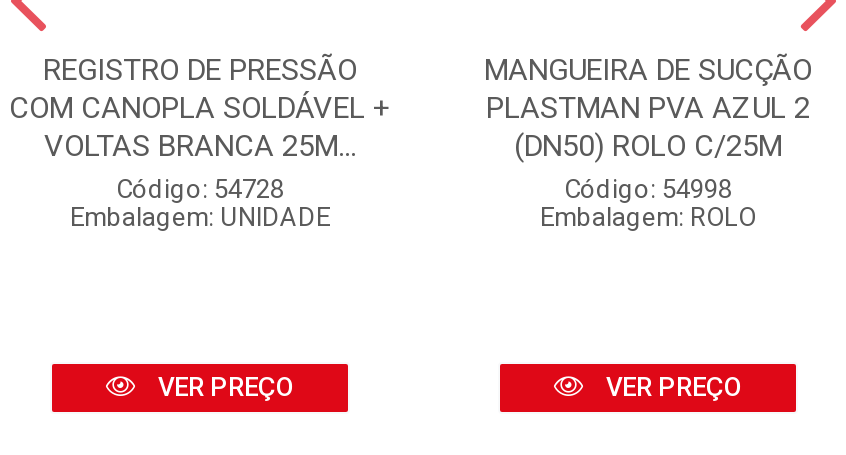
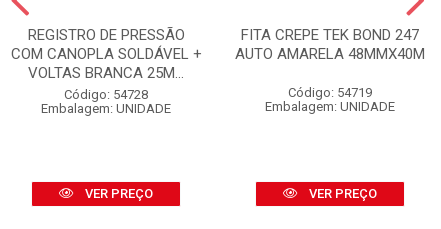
[484,51,812,231] MANGUEIRA DE SUCÇÃO | PLASTMAN PVA AZUL 2 | (DN50) ROLO C/25M | Código: 54998 | Embalagem: ROLO -> [235,26,425,114] FITA CREPE TEK BOND 247 | AUTO AMARELA 48MMX40M | Código: 54719 | Embalagem: UNIDADE

